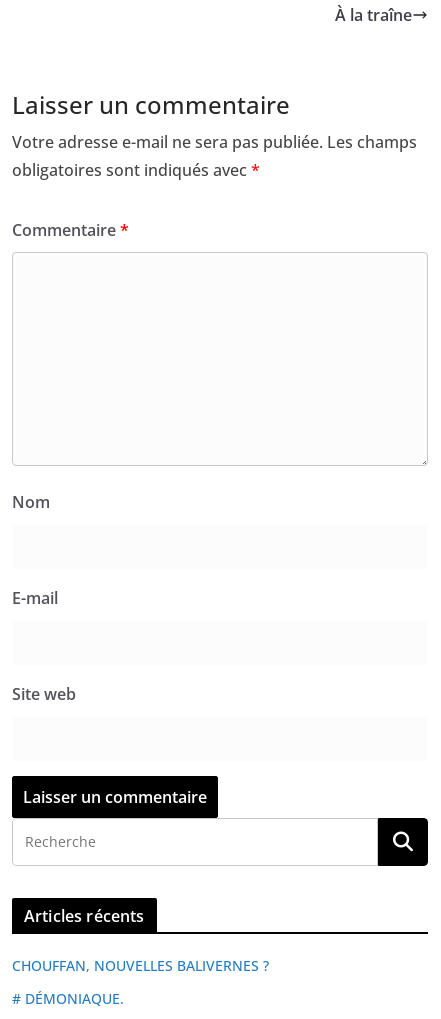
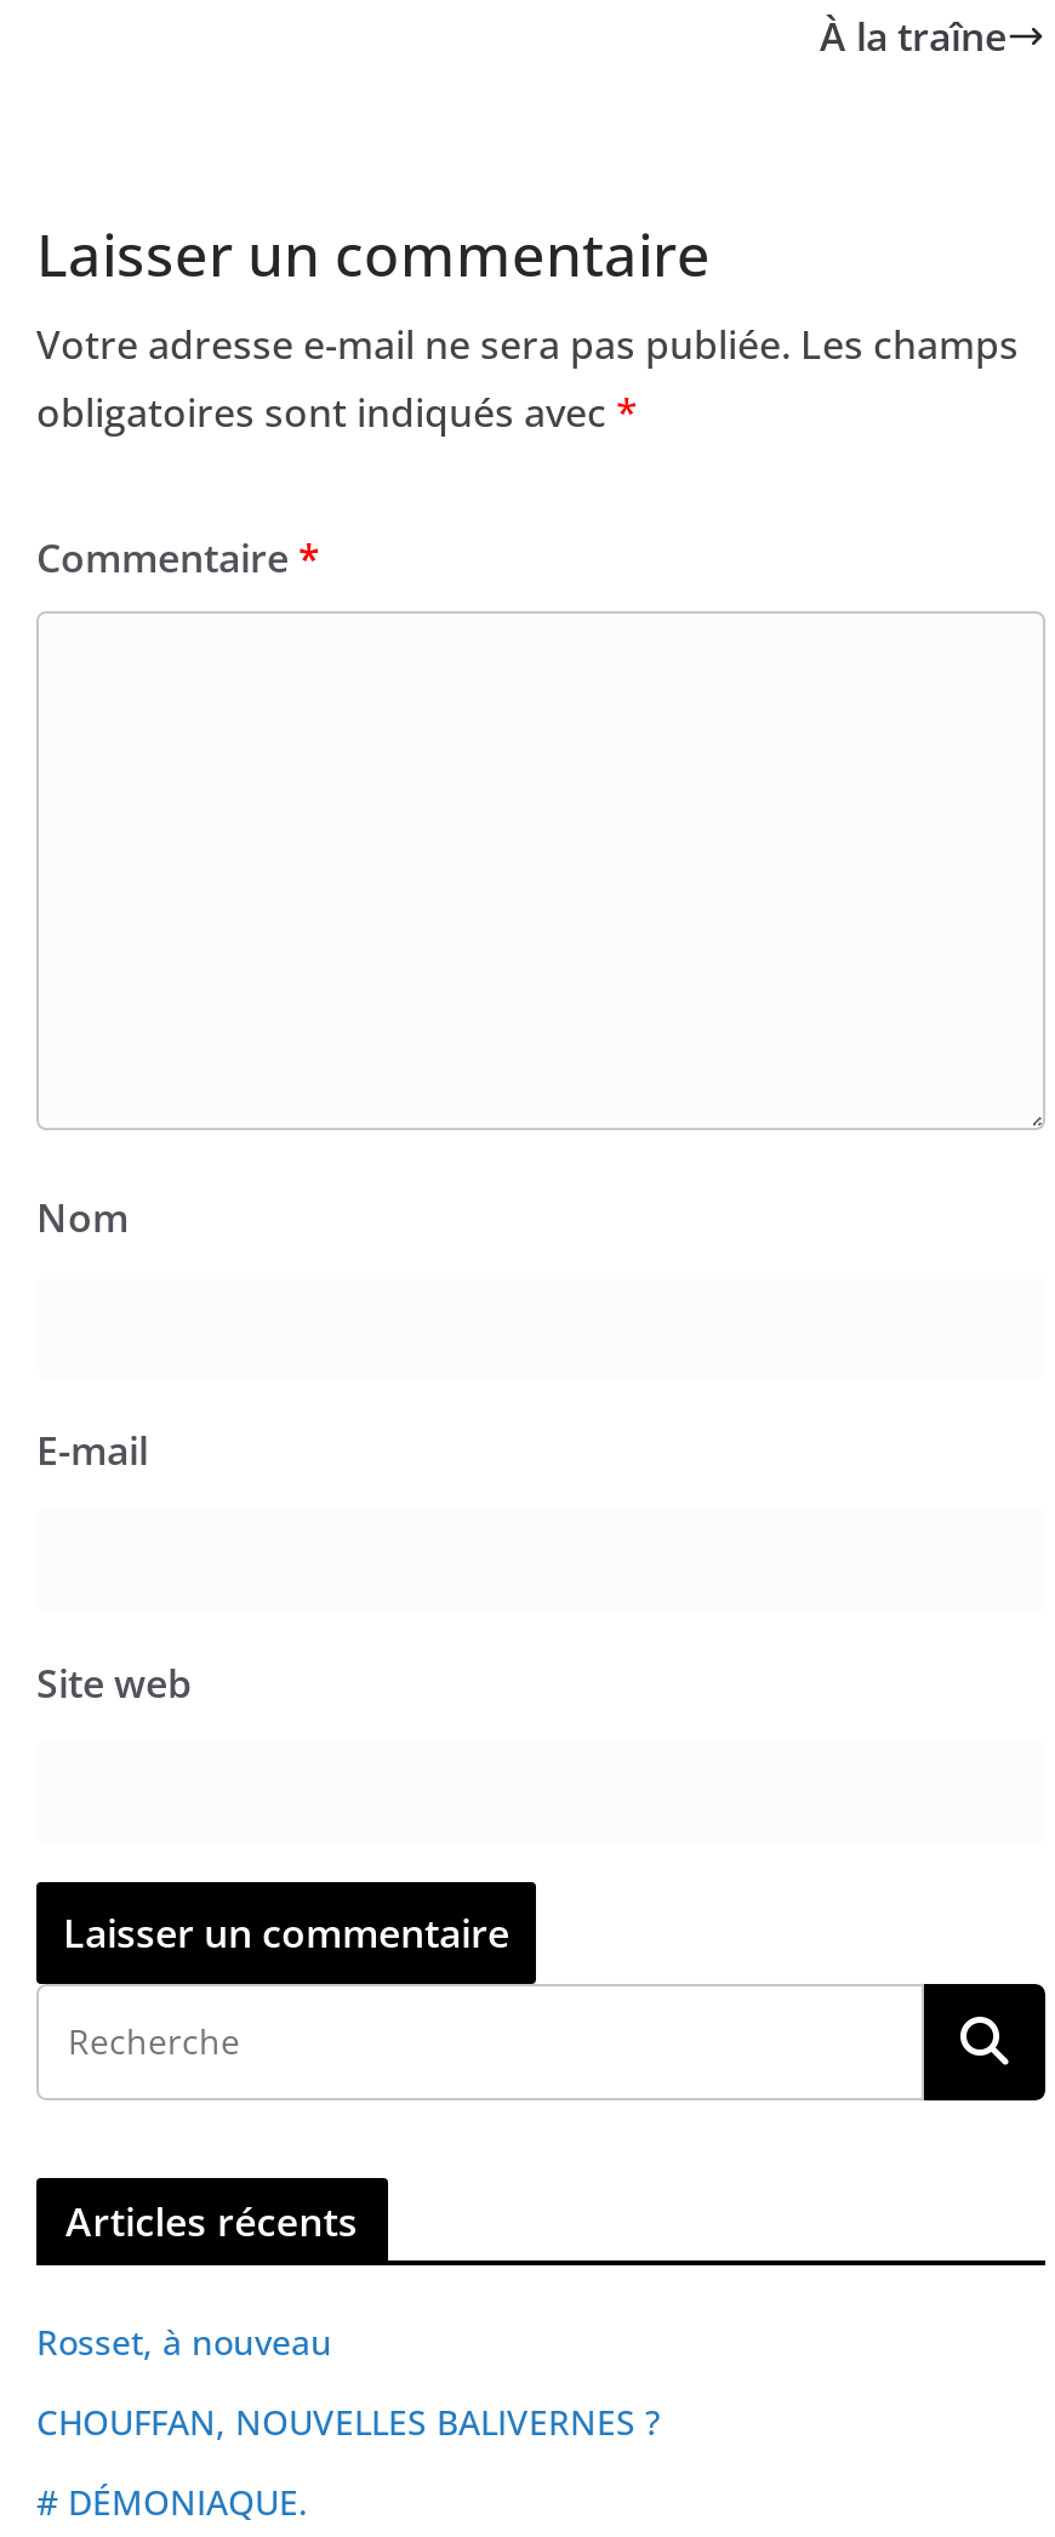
none -> [36,2319,332,2365] Rosset, à nouveau

